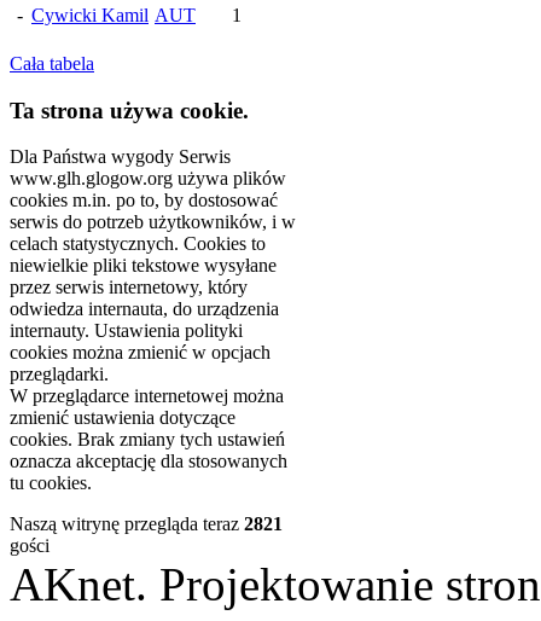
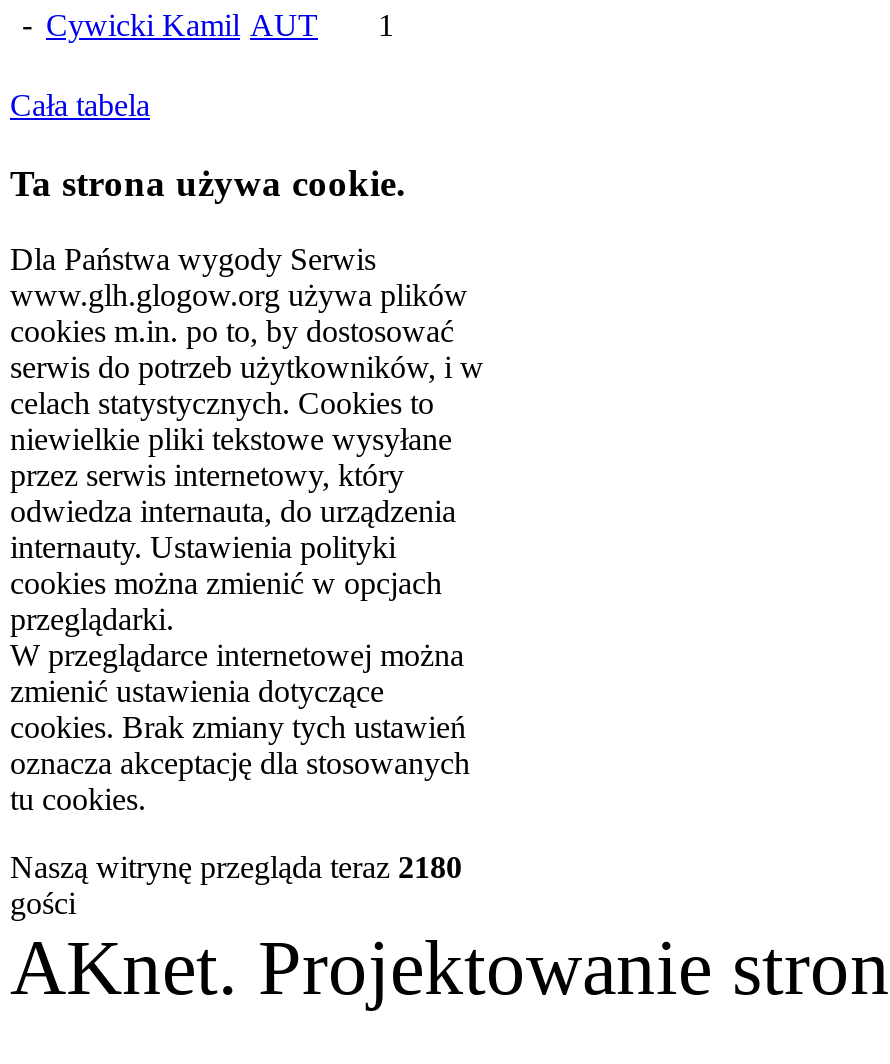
[10,514,283,534] Naszą witrynę przegląda teraz 2821 -> [10,851,462,885] Naszą witrynę przegląda teraz 2180

